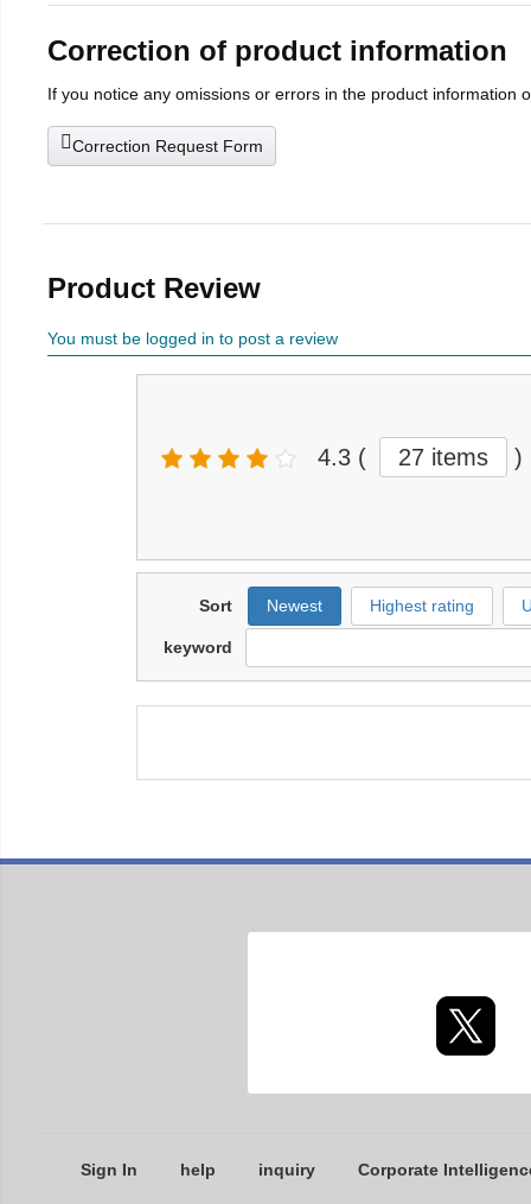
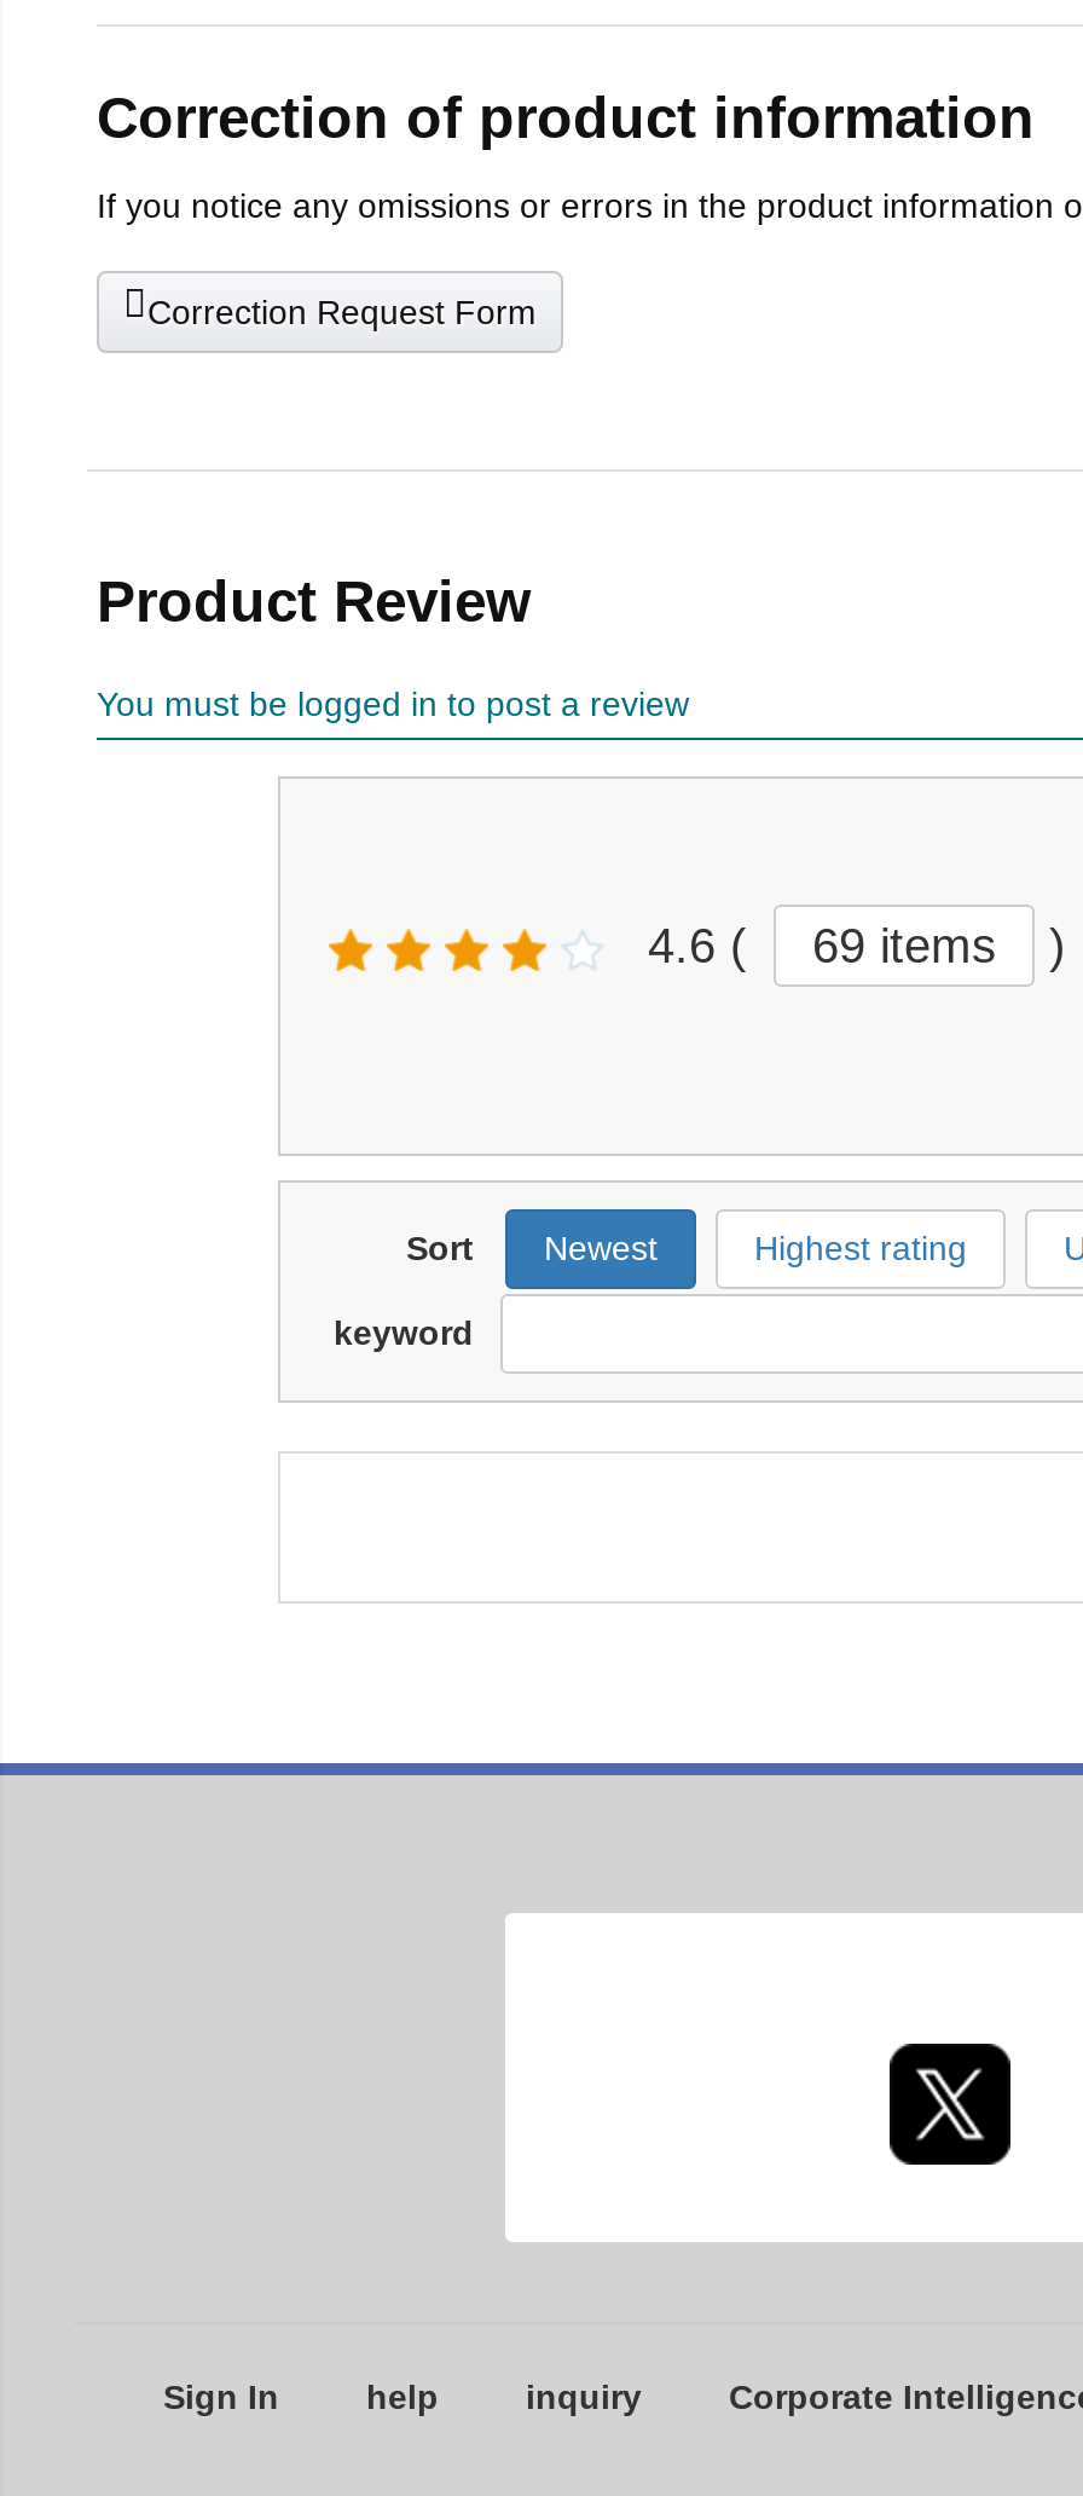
[311,444,373,470] 4.3 ( -> [633,919,761,973] 4.6 (
[398,444,488,470] 27 items -> [812,919,996,973] 69 items

